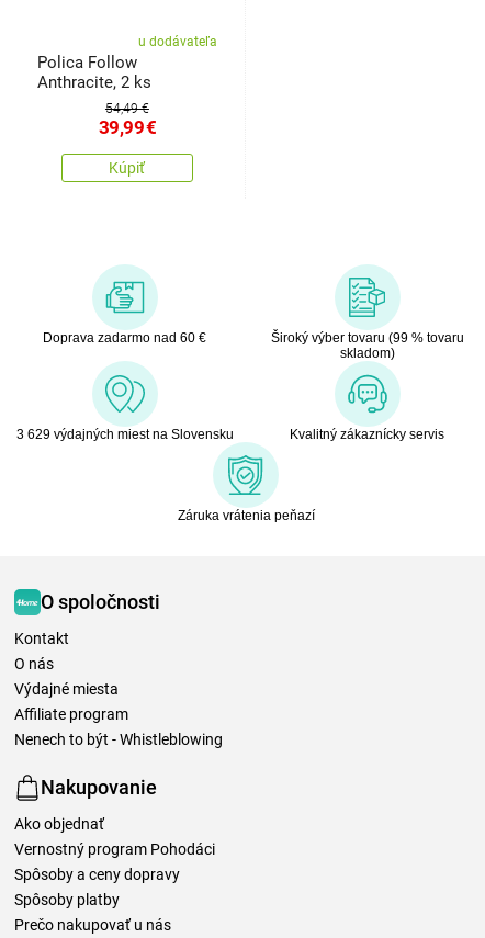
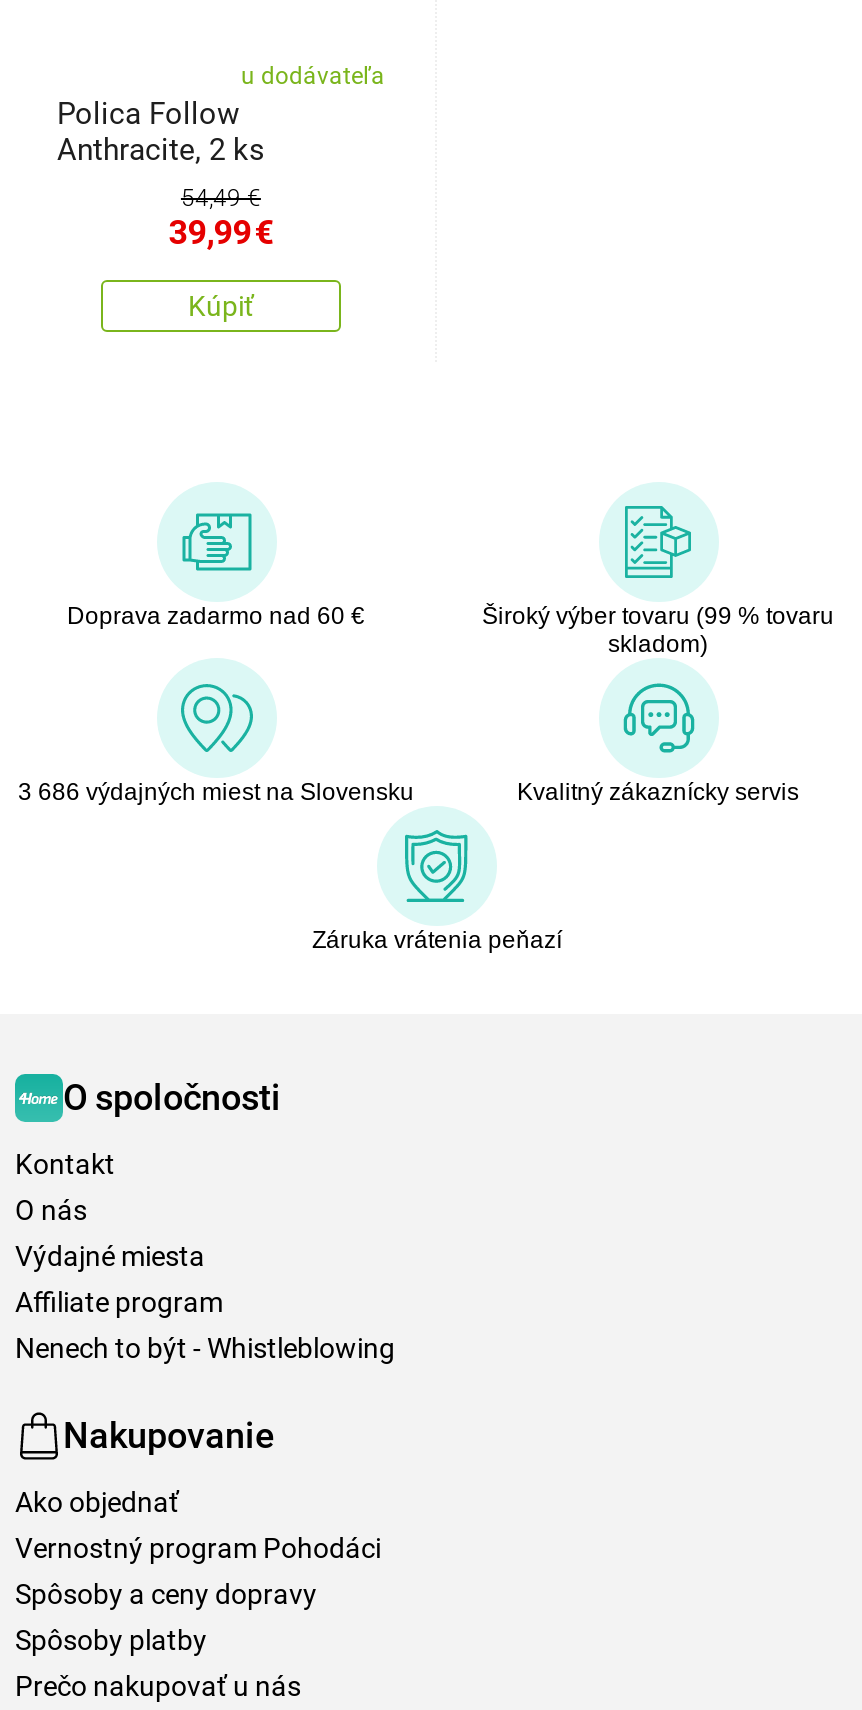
[16,427,233,442] 3 629 výdajných miest na Slovensku -> [18,778,414,806] 3 686 výdajných miest na Slovensku

